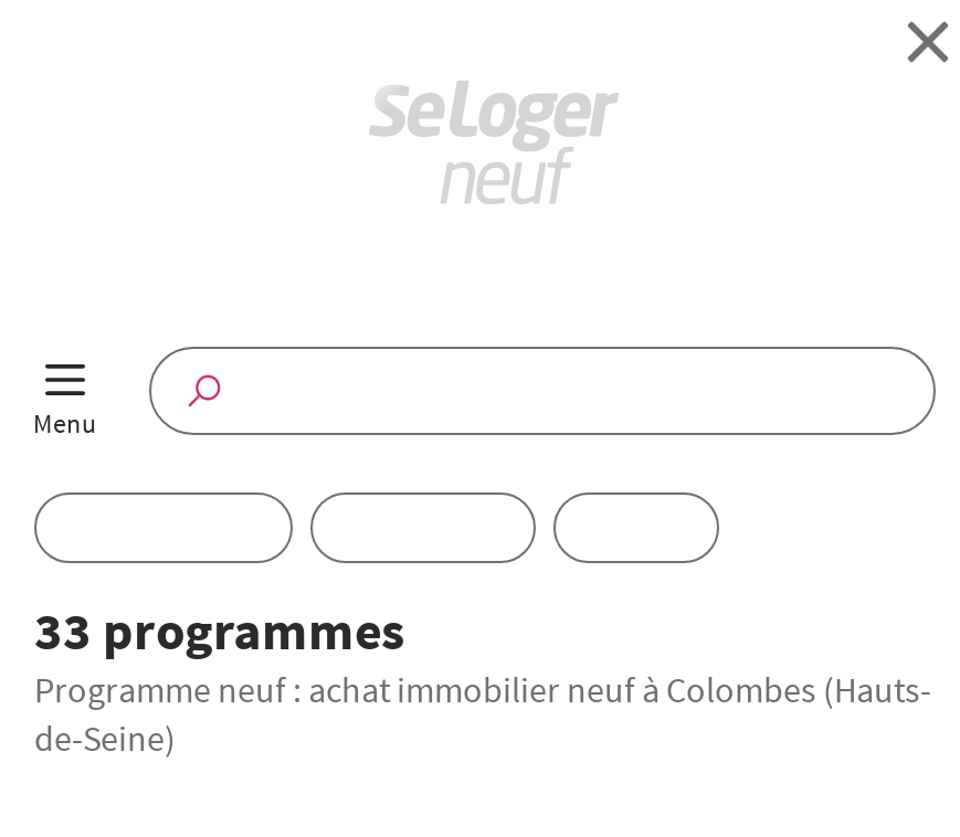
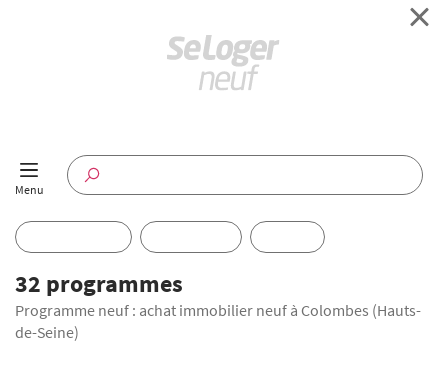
[34,596,405,665] 33 programmes -> [15,268,183,299] 32 programmes

